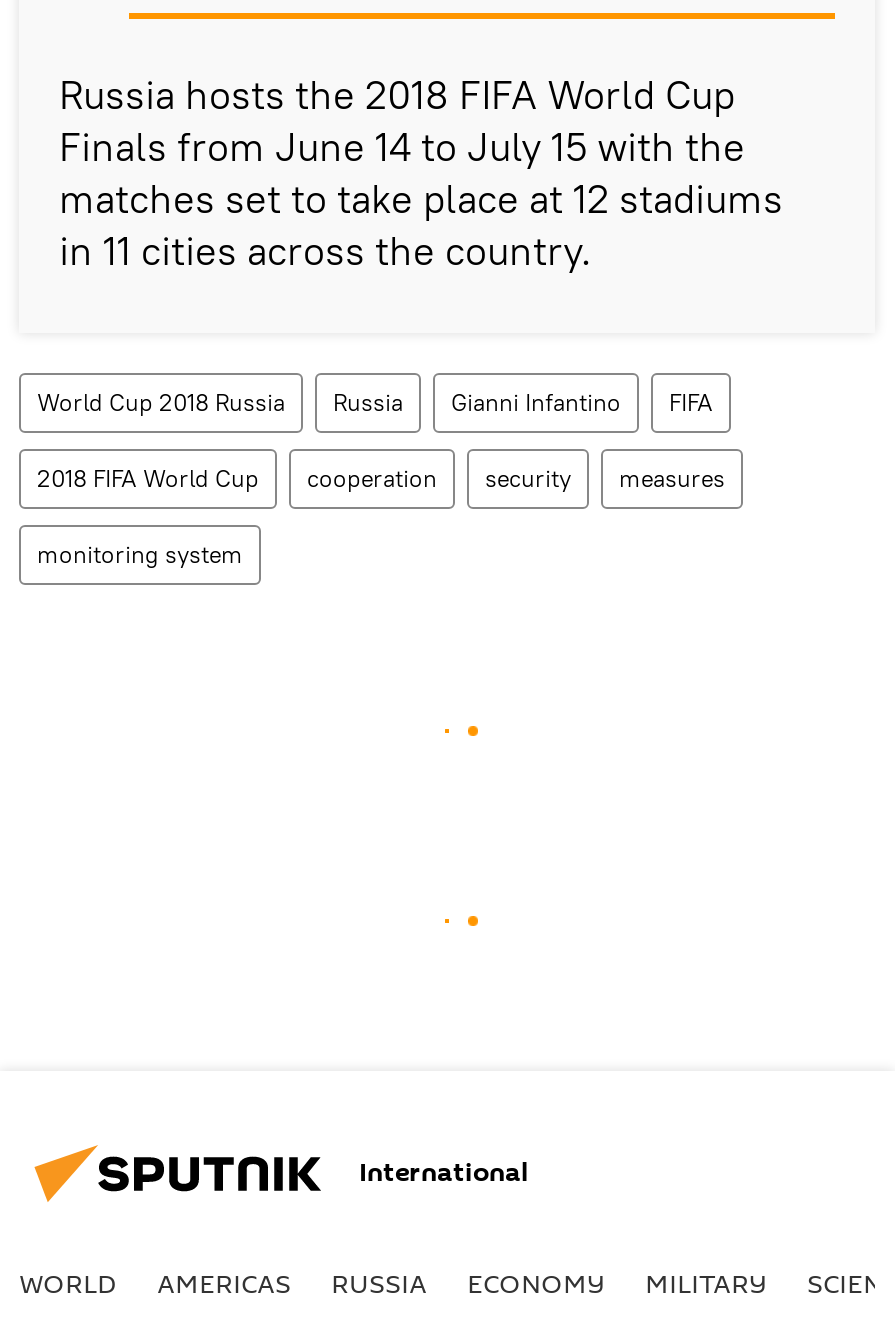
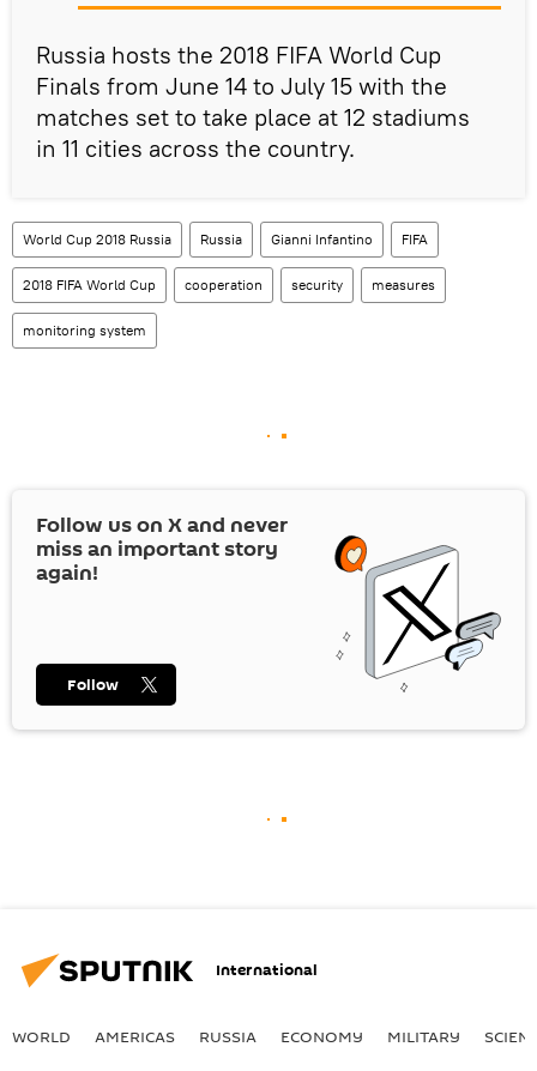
none -> [36,510,502,692] [image] | Follow us on X and never | miss an important story | again!
none -> [67,673,119,696] Follow

